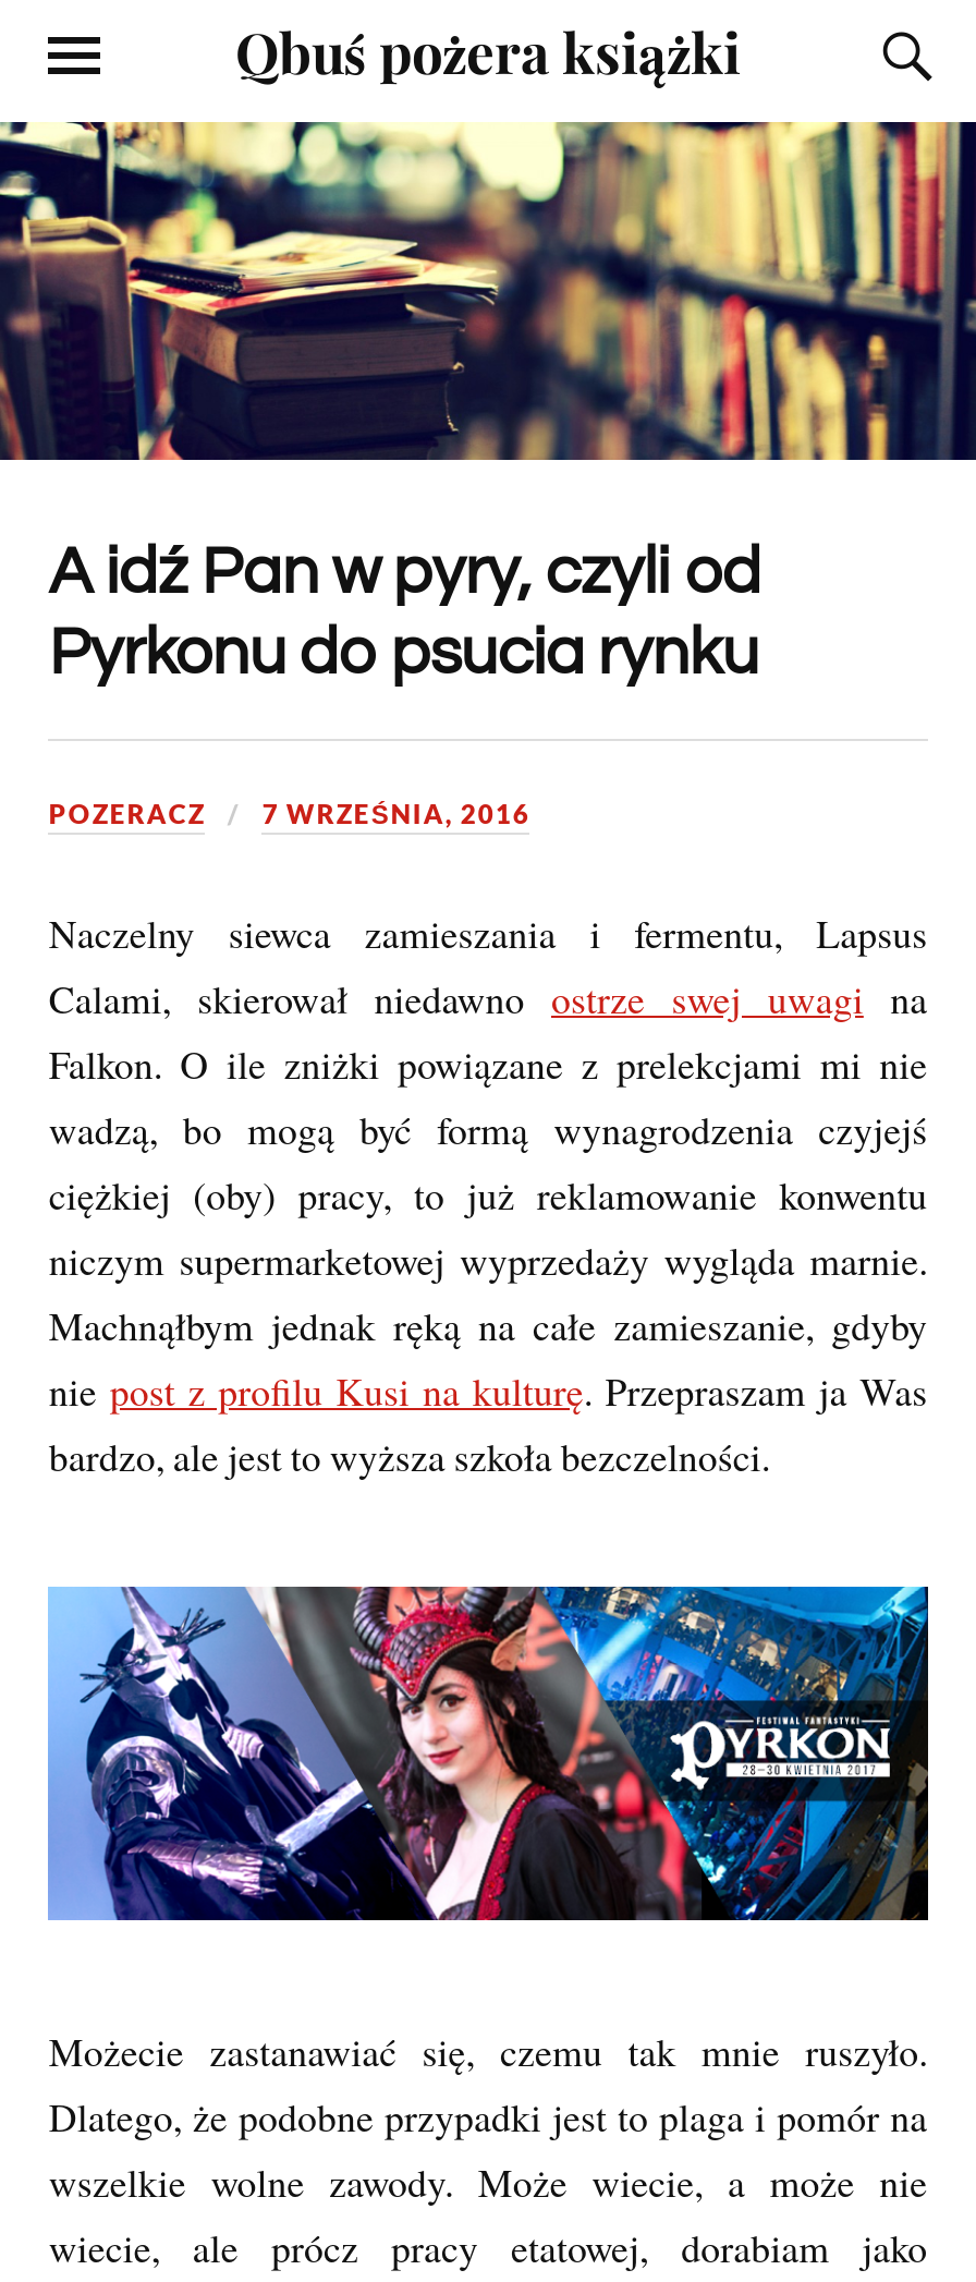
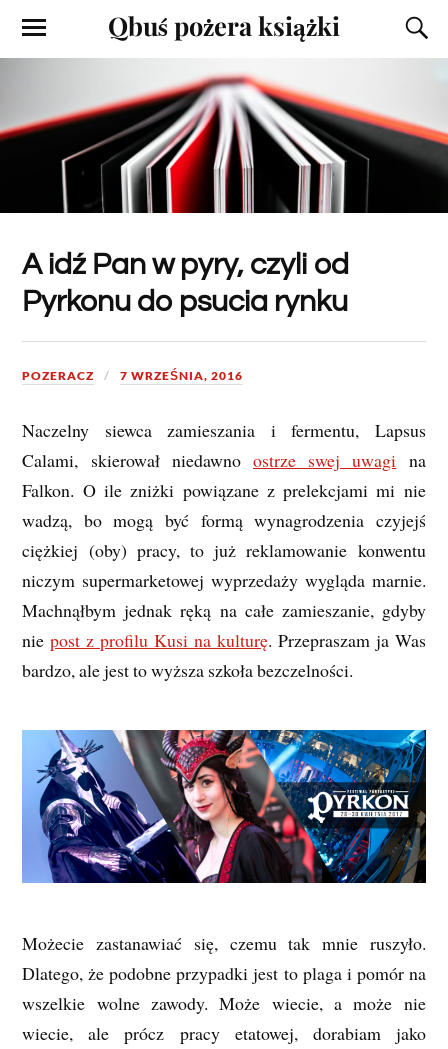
[7,120,969,462] [image] -> [3,58,445,214] [image]

